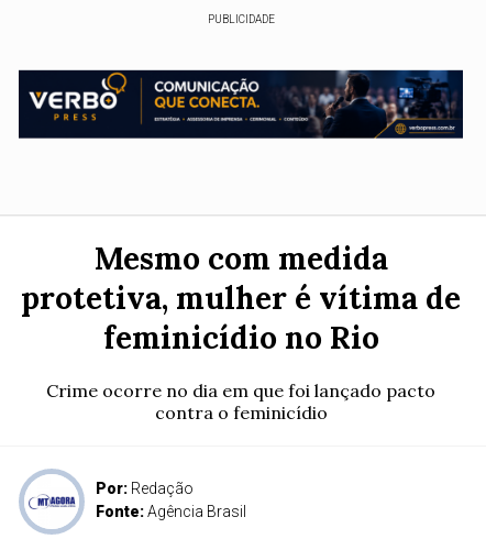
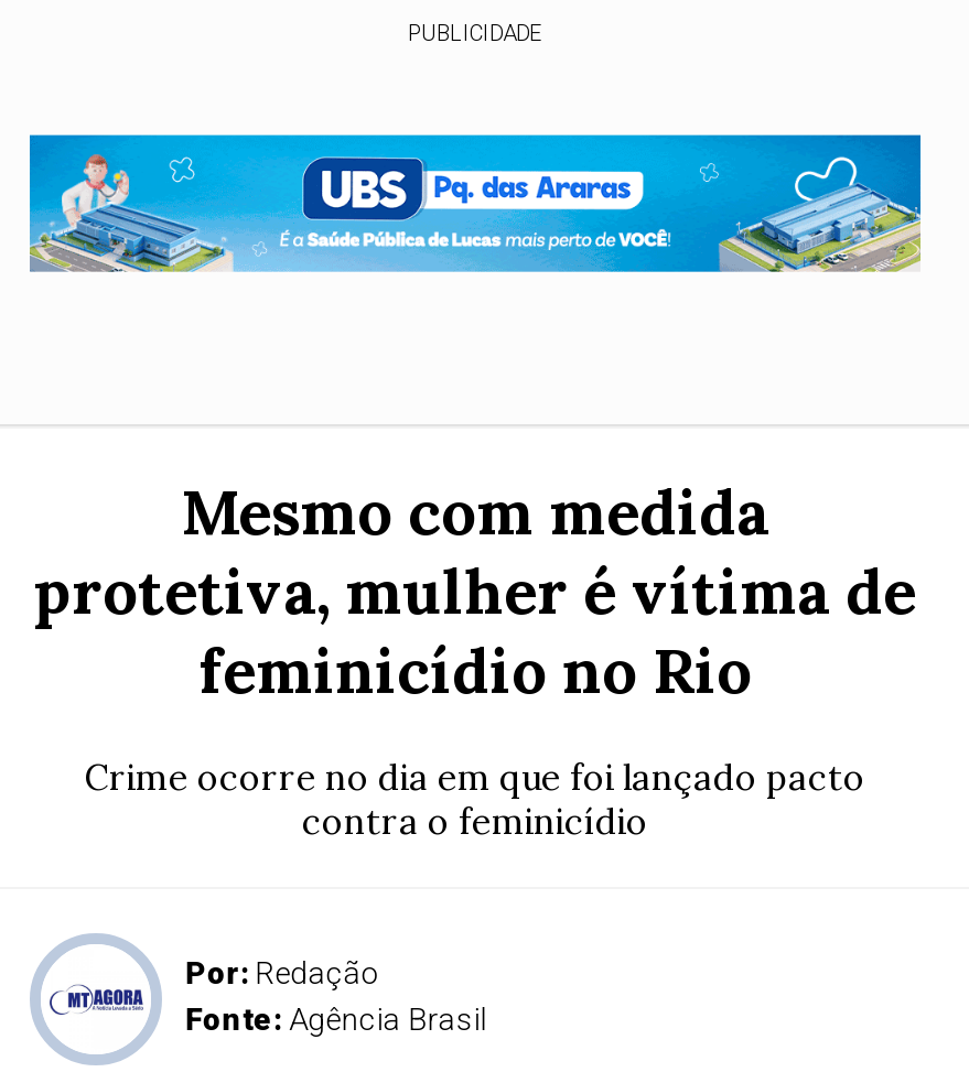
[18,69,464,140] [image] -> [28,133,923,274] [image]

